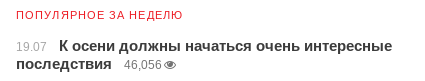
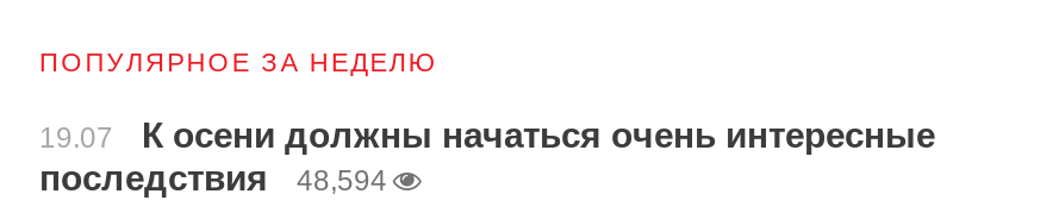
[16,55,162,72] последствия 46,056 -> [39,157,387,198] последствия 48,594

